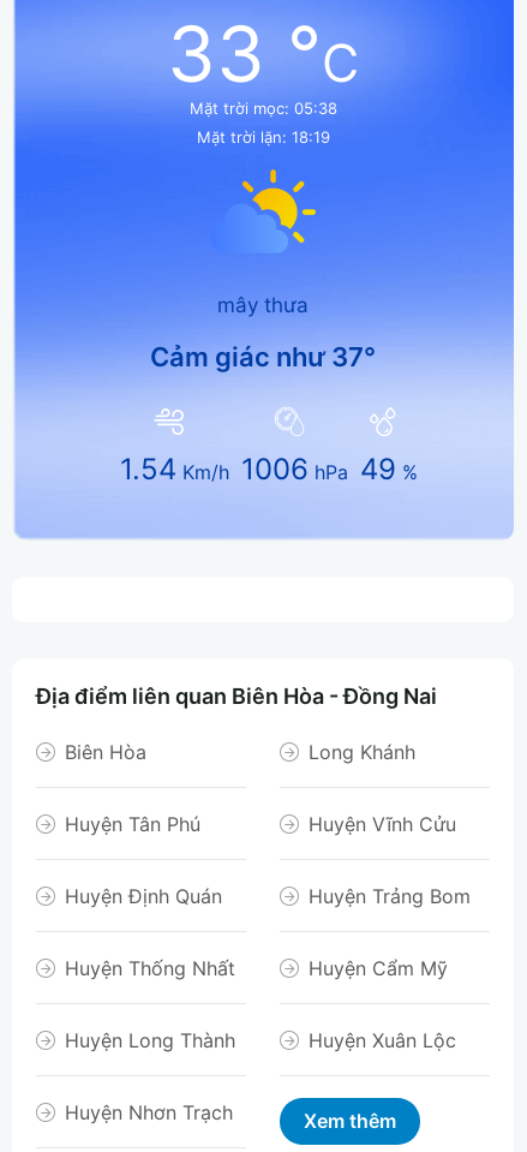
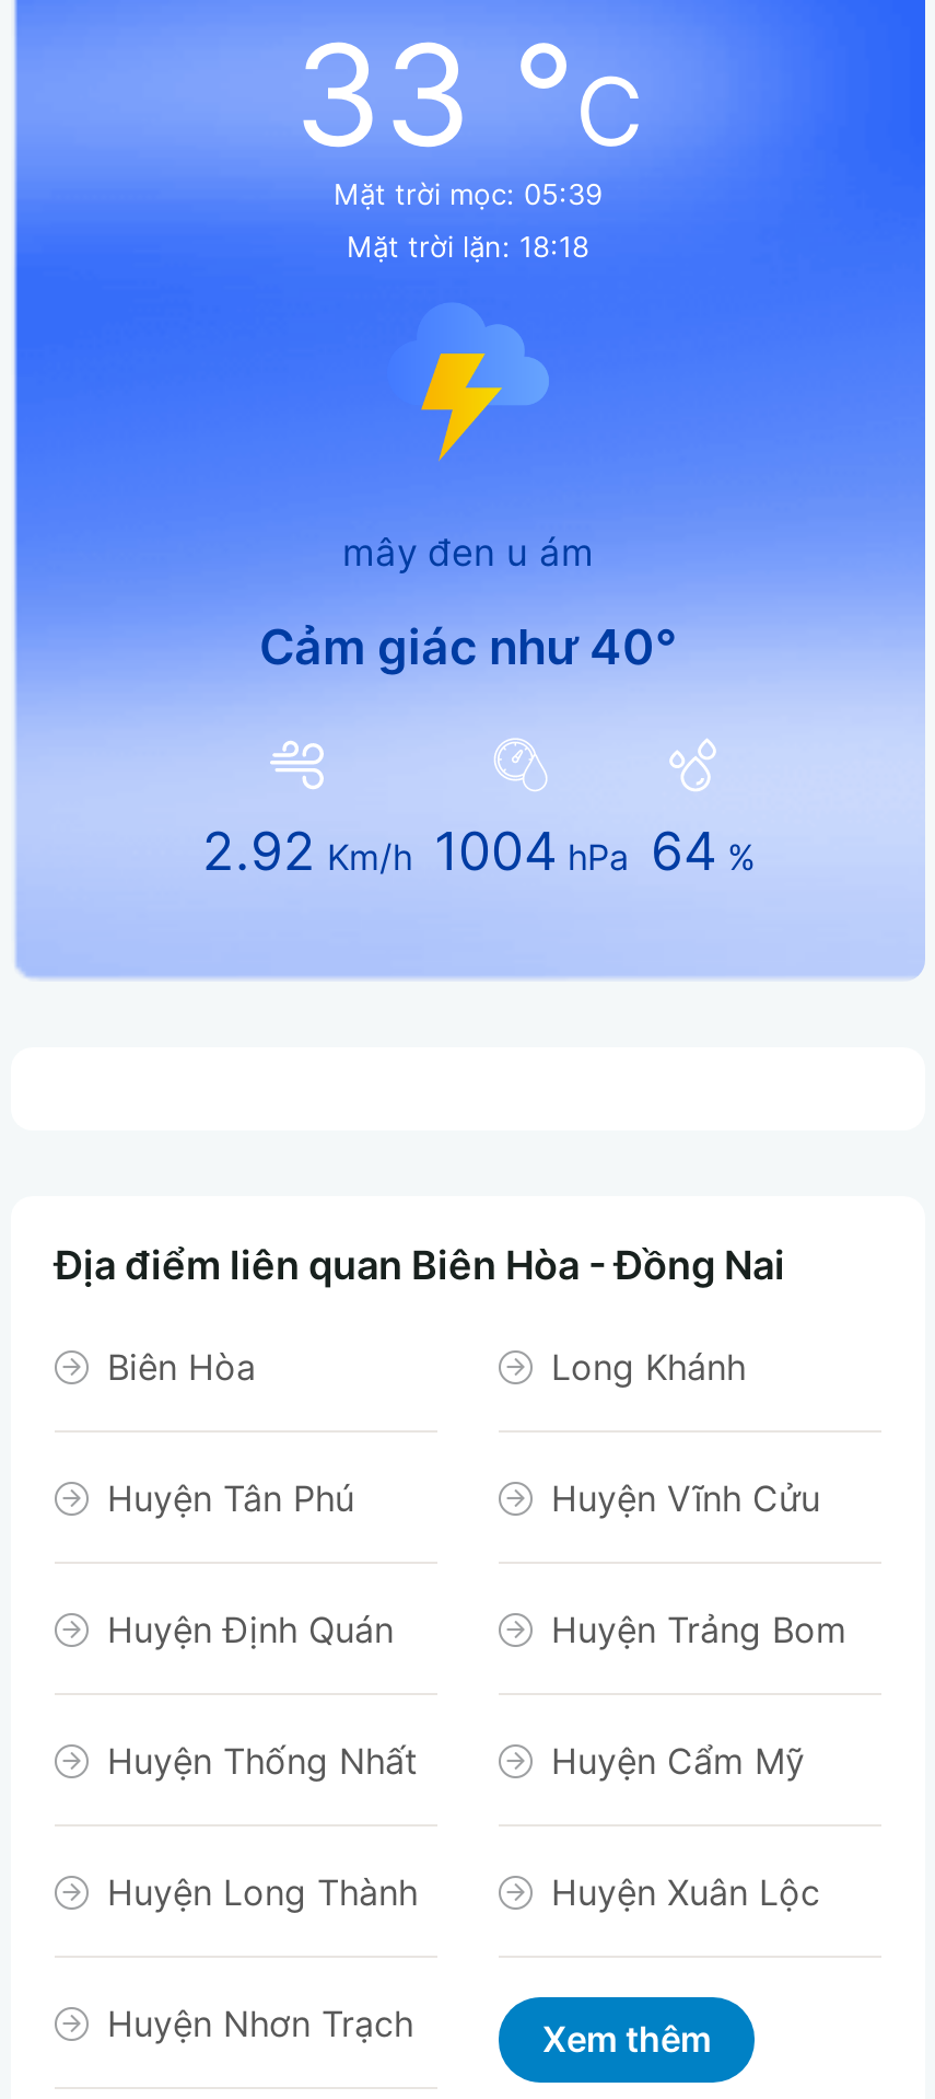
[189,99,337,118] Mặt trời mọc: 05:38 -> [334,176,603,211] Mặt trời mọc: 05:39
[196,127,330,147] Mặt trời lặn: 18:19 -> [347,229,589,264] Mặt trời lặn: 18:18
[217,168,317,317] [image] | mây thưa -> [342,305,594,575] [image] | mây đen u ám
[150,341,376,372] Cảm giác như 37° -> [259,618,677,675] Cảm giác như 40°
[120,452,418,487] 1.54 Km/h 1006 hPa 49 % -> [202,820,756,883] 2.92 Km/h 1004 hPa 64 %

